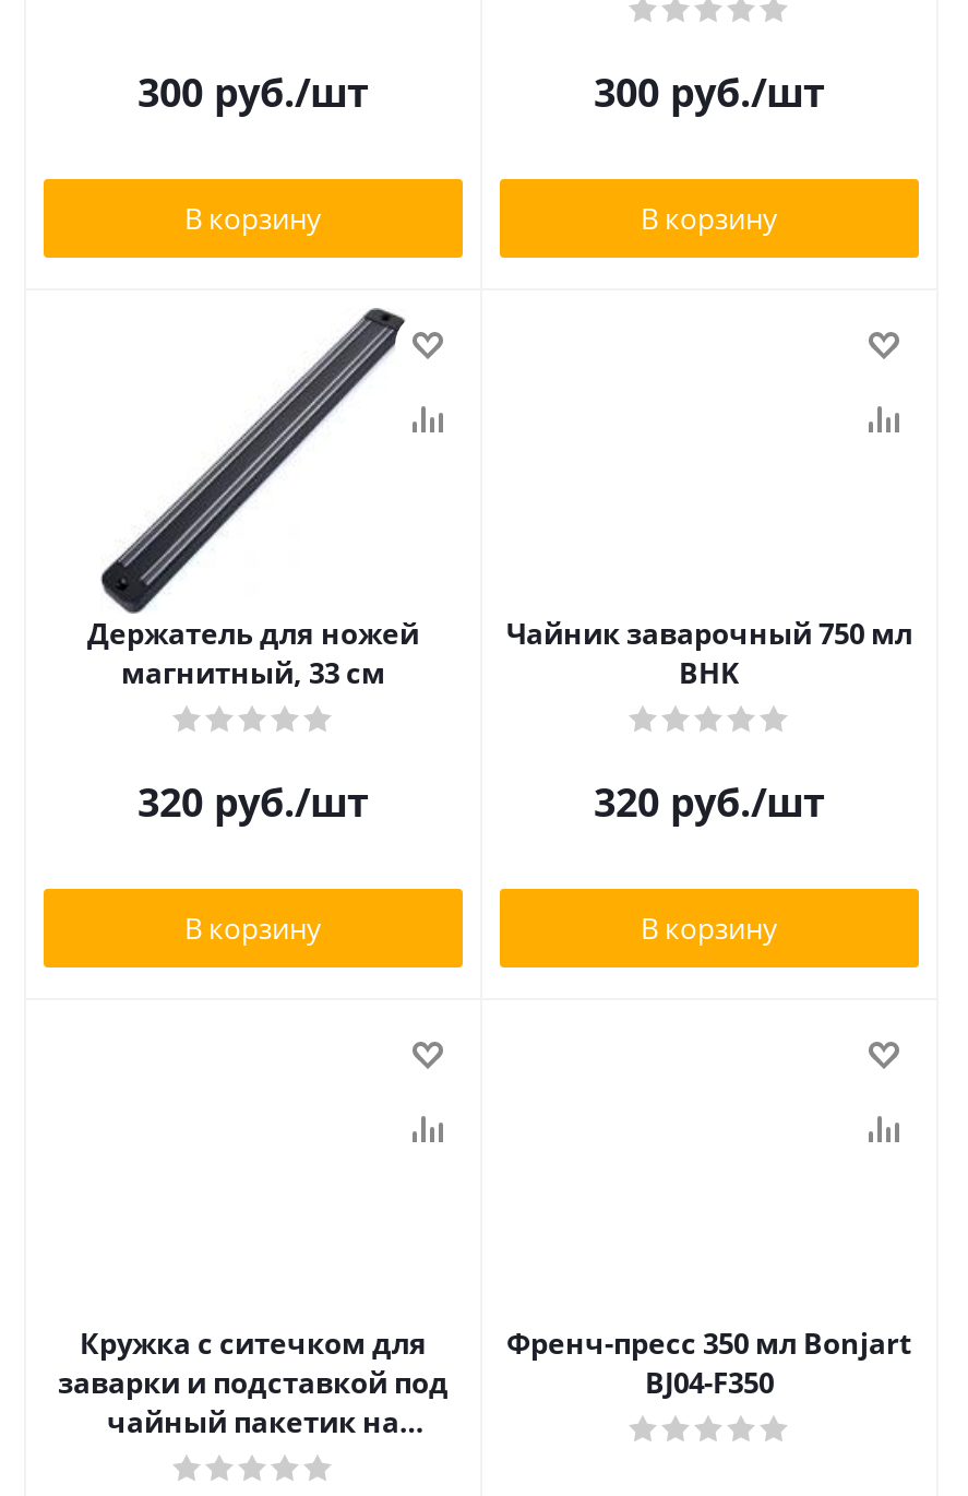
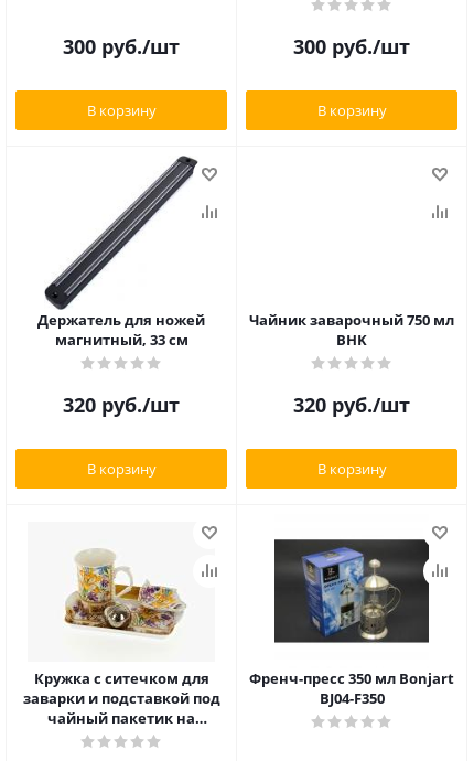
none -> [63,548,187,639] [image]
none -> [273,538,430,644] [image]

